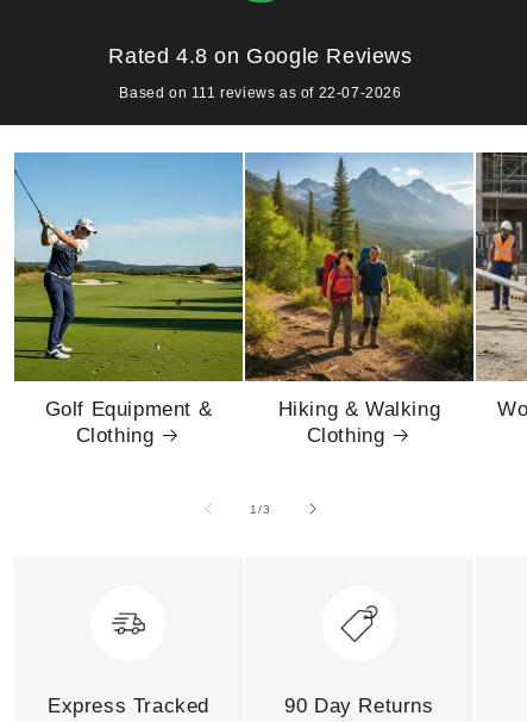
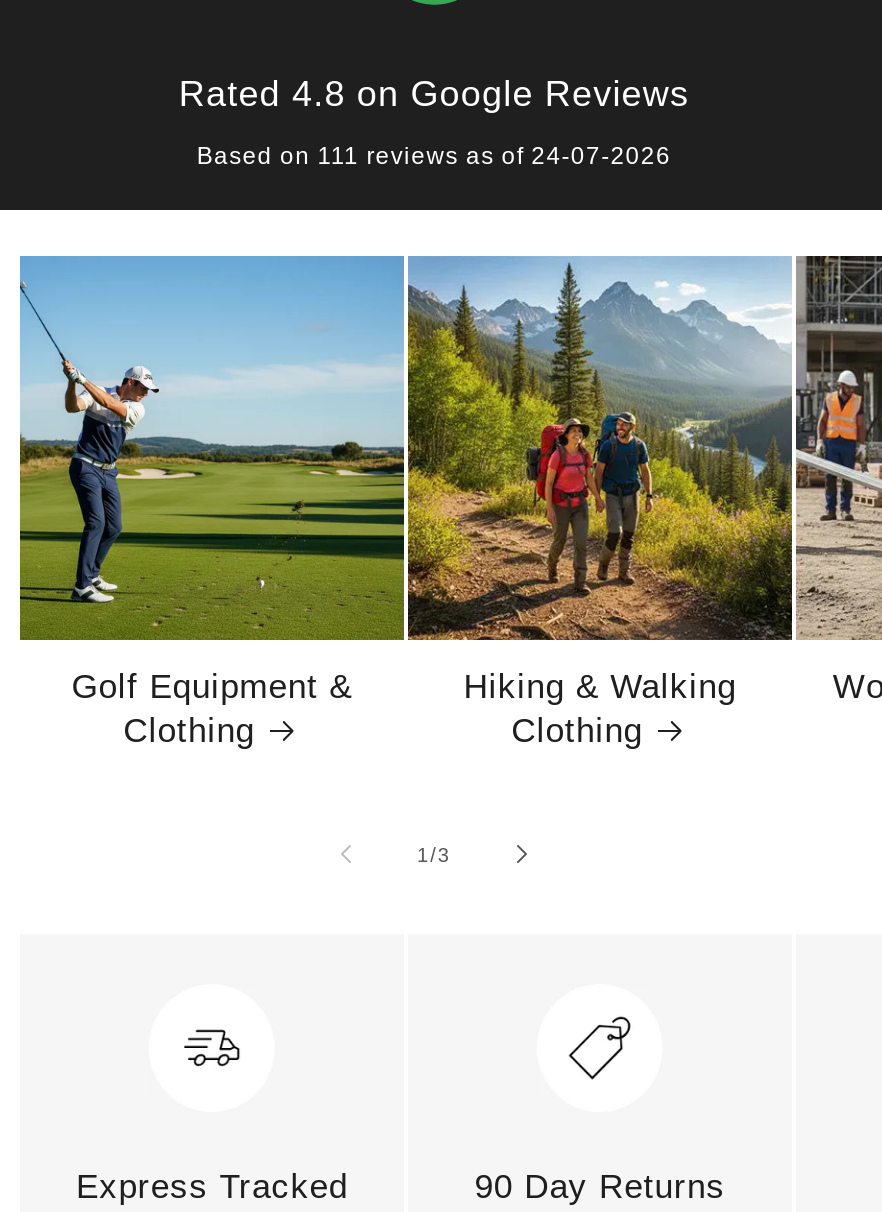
[119,85,402,101] Based on 111 reviews as of 22-07-2026 -> [197,142,671,170] Based on 111 reviews as of 24-07-2026

